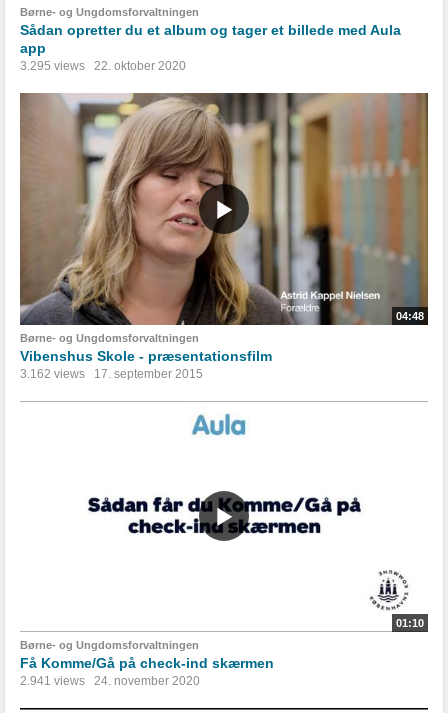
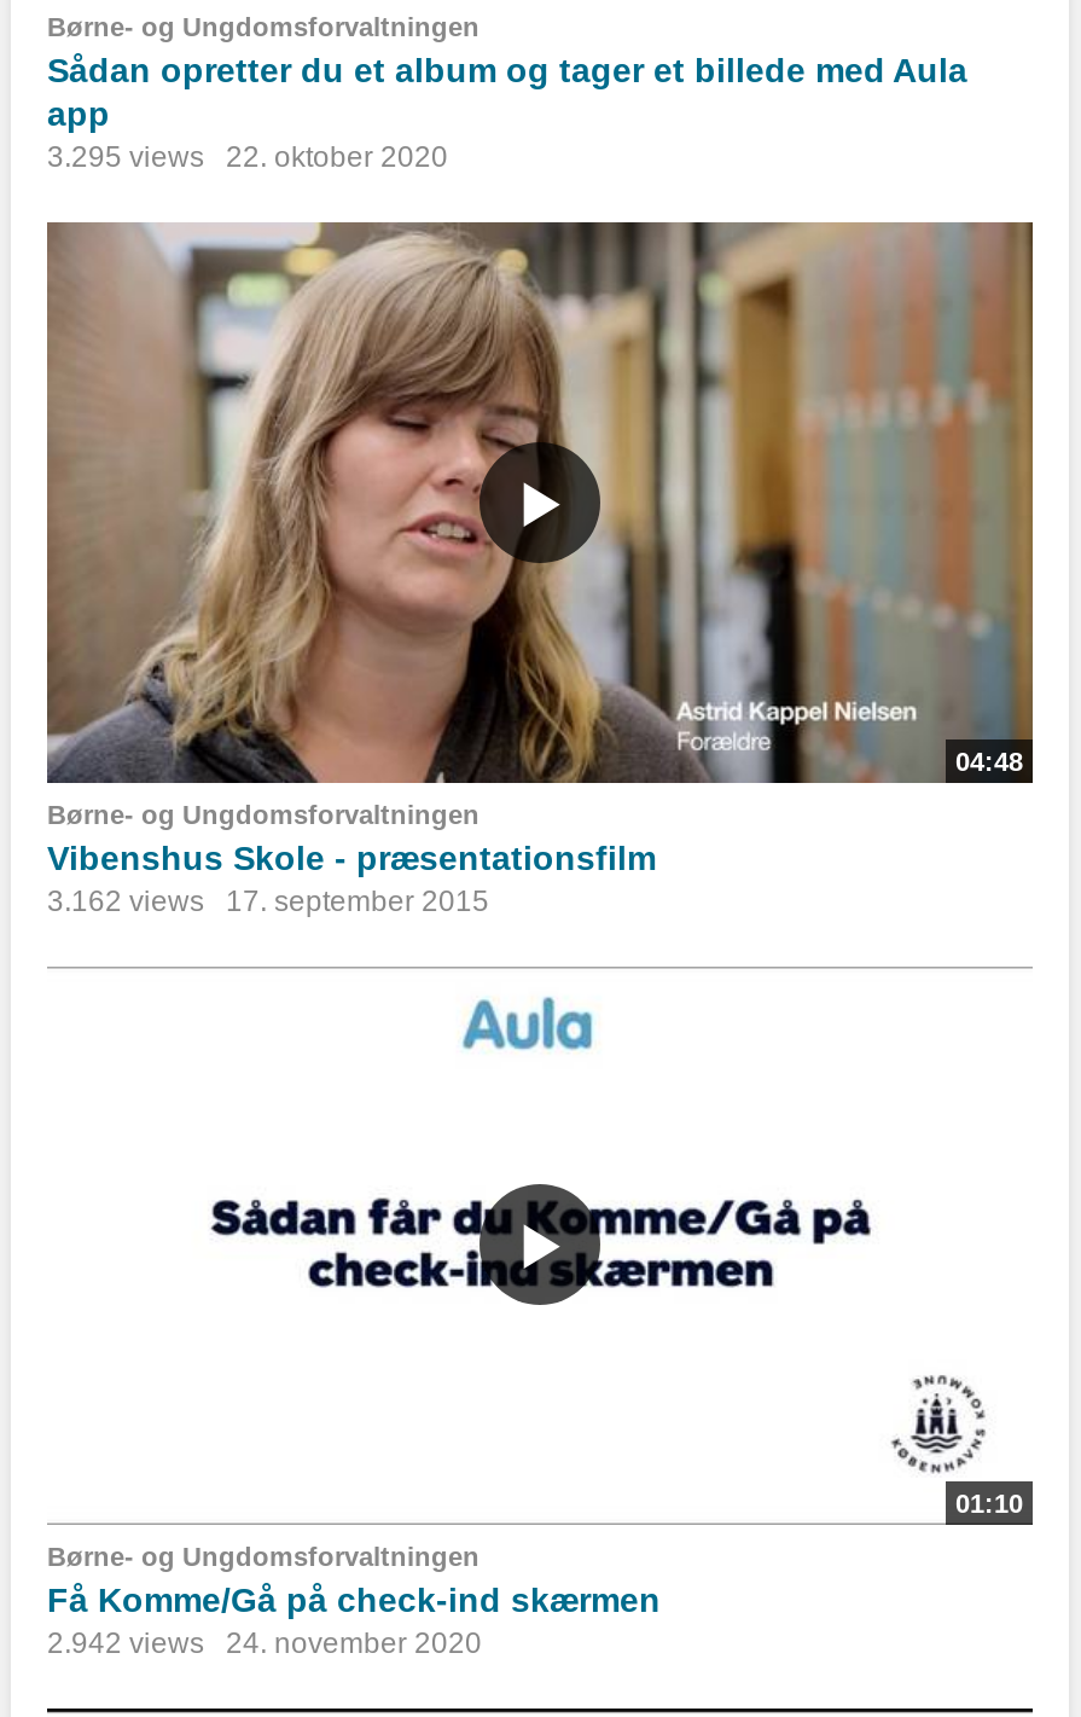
[20,674,200,688] 2.941 views 24. november 2020 -> [47,1626,482,1659] 2.942 views 24. november 2020

